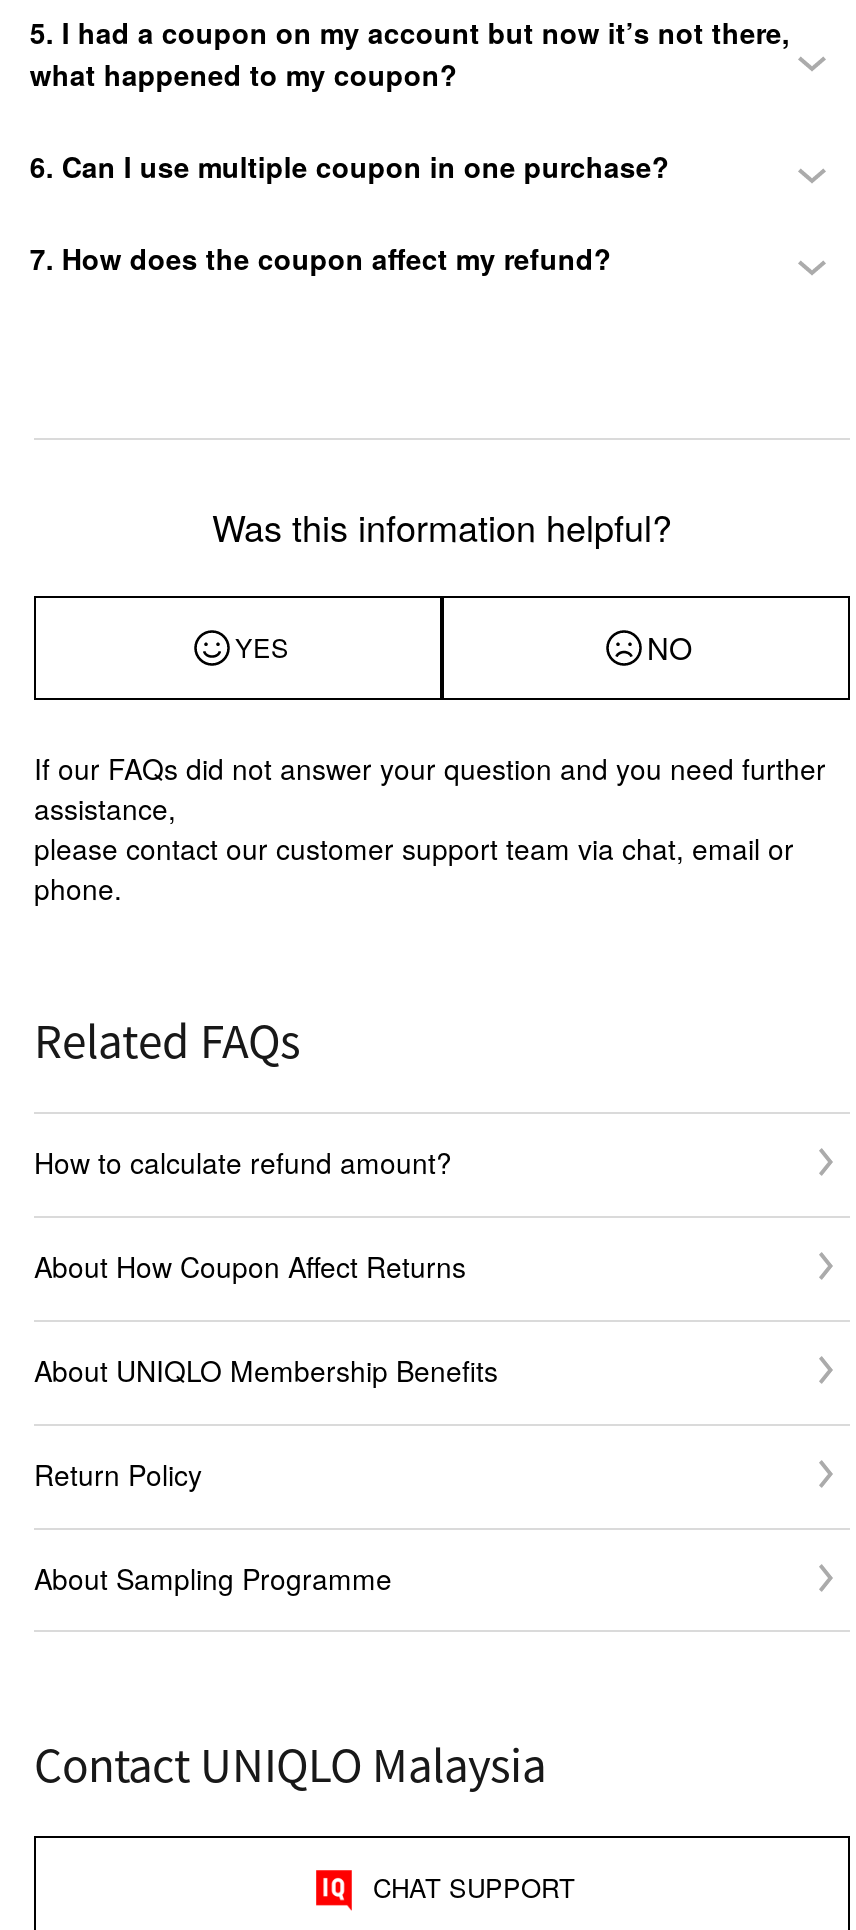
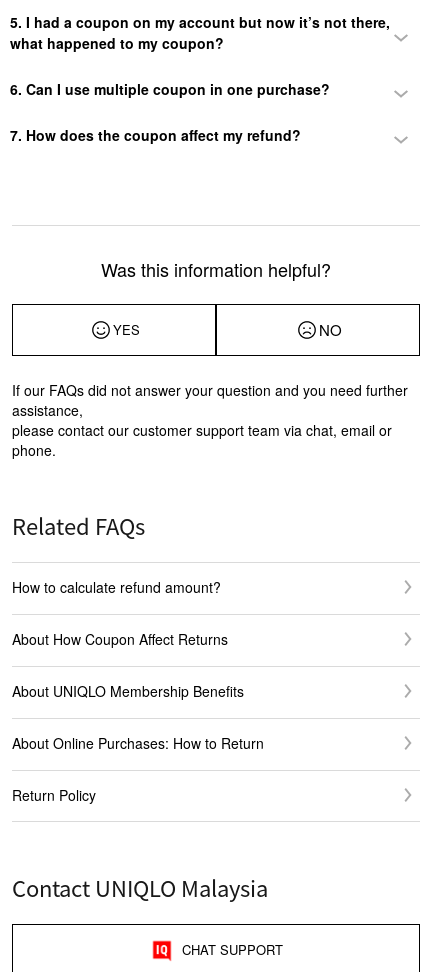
none -> [12,733,264,753] About Online Purchases: How to Return
moved [34,1454,202,1494] -> [12,785,96,805]: Return Policy
[34,1558,392,1598] About Sampling Programme -> none

